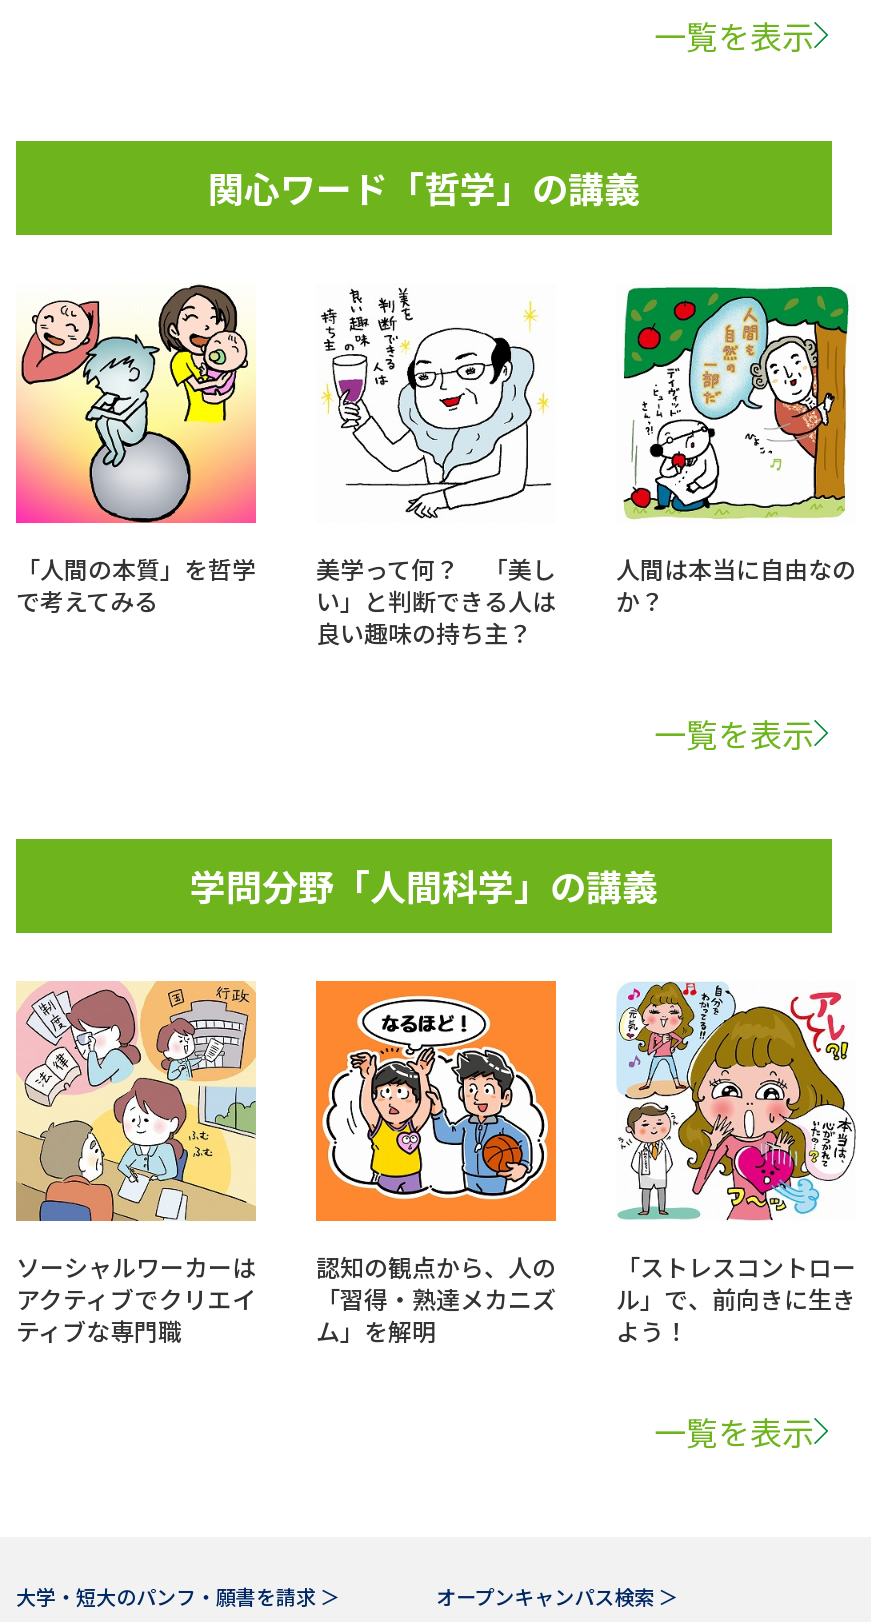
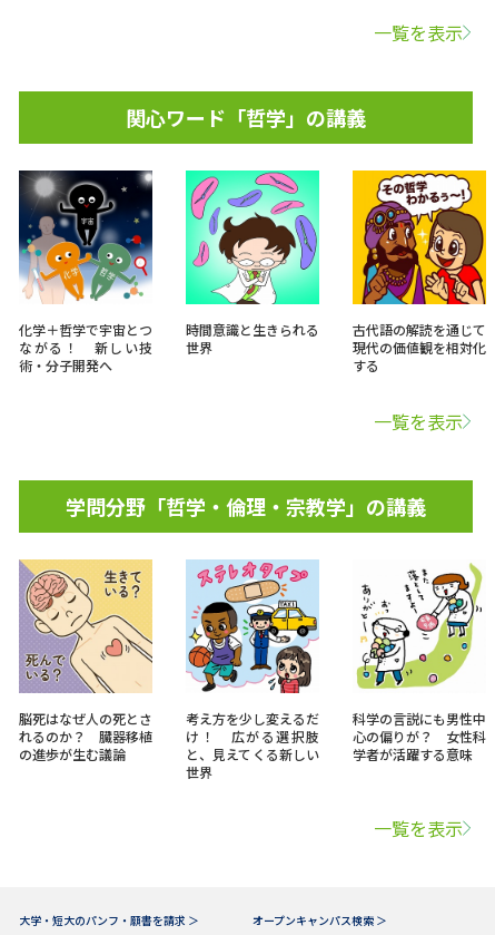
[14,283,258,617] [image] | 「人間の本質」を哲学 | で考えてみる -> [18,169,154,374] [image] | 化学＋哲学で宇宙とつ | ながる！ 新しい技 | 術・分子開発へ
[316,283,556,649] [image] | 美学って何？ 「美し | い」と判断できる人は | 良い趣味の持ち主？ -> [185,169,320,357] [image] | 時間意識と生きられる | 世界
[616,283,856,617] [image] | 人間は本当に自由なの | か？ -> [352,169,487,374] [image] | 古代語の解読を通じて | 現代の価値観を相対化 | する
[190,859,658,911] 学問分野「人間科学」の講義 -> [66,491,426,520] 学問分野「哲学・倫理・宗教学」の講義
[16,981,256,1347] [image] | ソーシャルワーカーは | アクティブでクリエイ | ティブな専門職 -> [19,559,152,763] [image] | 脳死はなぜ人の死とさ | れるのか？ 臓器移植 | の進歩が生む議論
[314,979,558,1347] [image] | 認知の観点から、人の | 「習得・熟達メカニズ | ム」を解明 -> [186,559,319,781] [image] | 考え方を少し変えるだ | け！ 広がる選択肢 | と、見えてくる新しい | 世界
[616,979,856,1347] [image] | 「ストレスコントロー | ル」で、前向きに生き | よう！ -> [353,563,486,763] [image] | 科学の言説にも男性中 | 心の偏りが？ 女性科 | 学者が活躍する意味

